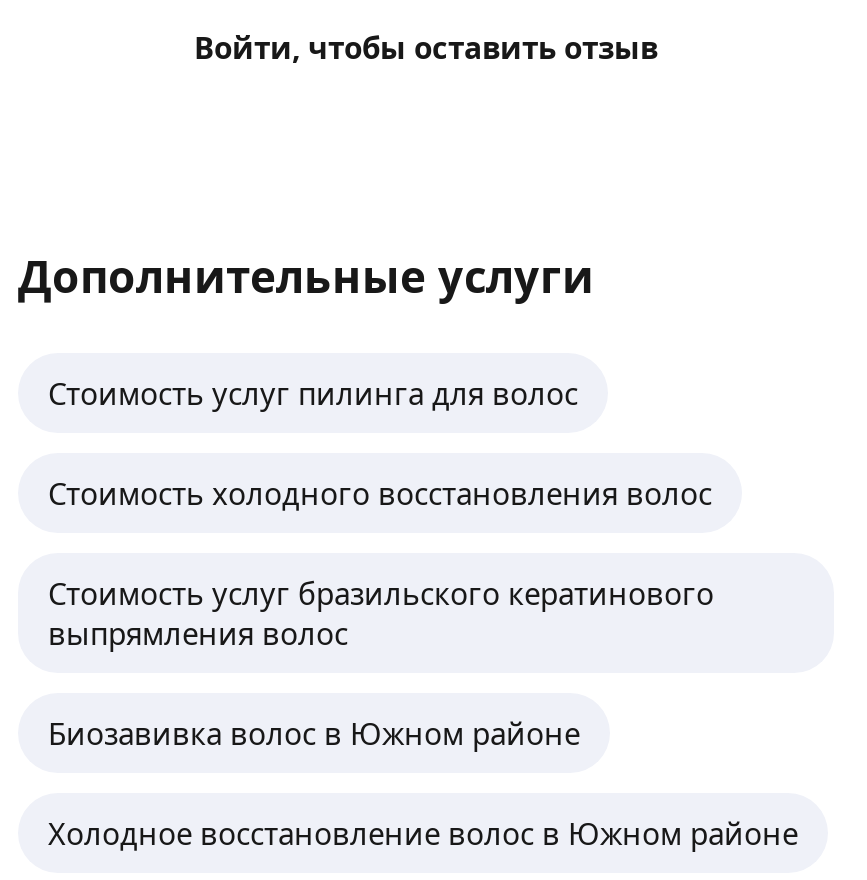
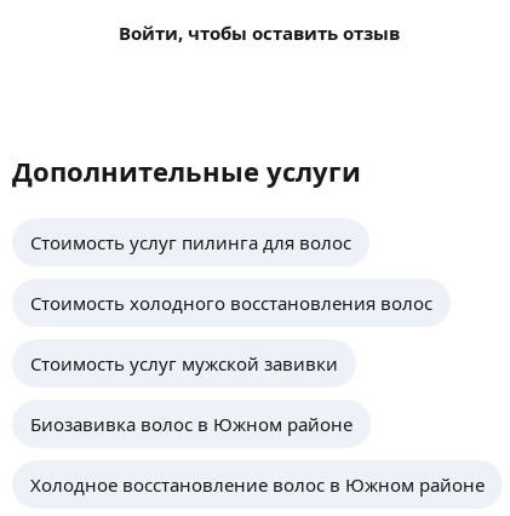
[48,572,714,652] Стоимость услуг бразильского кератинового | выпрямления волос -> [30,351,338,375] Стоимость услуг мужской завивки

